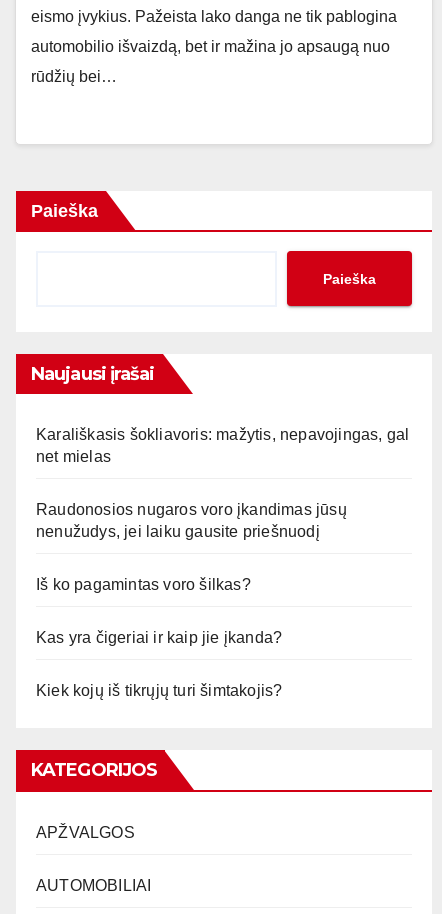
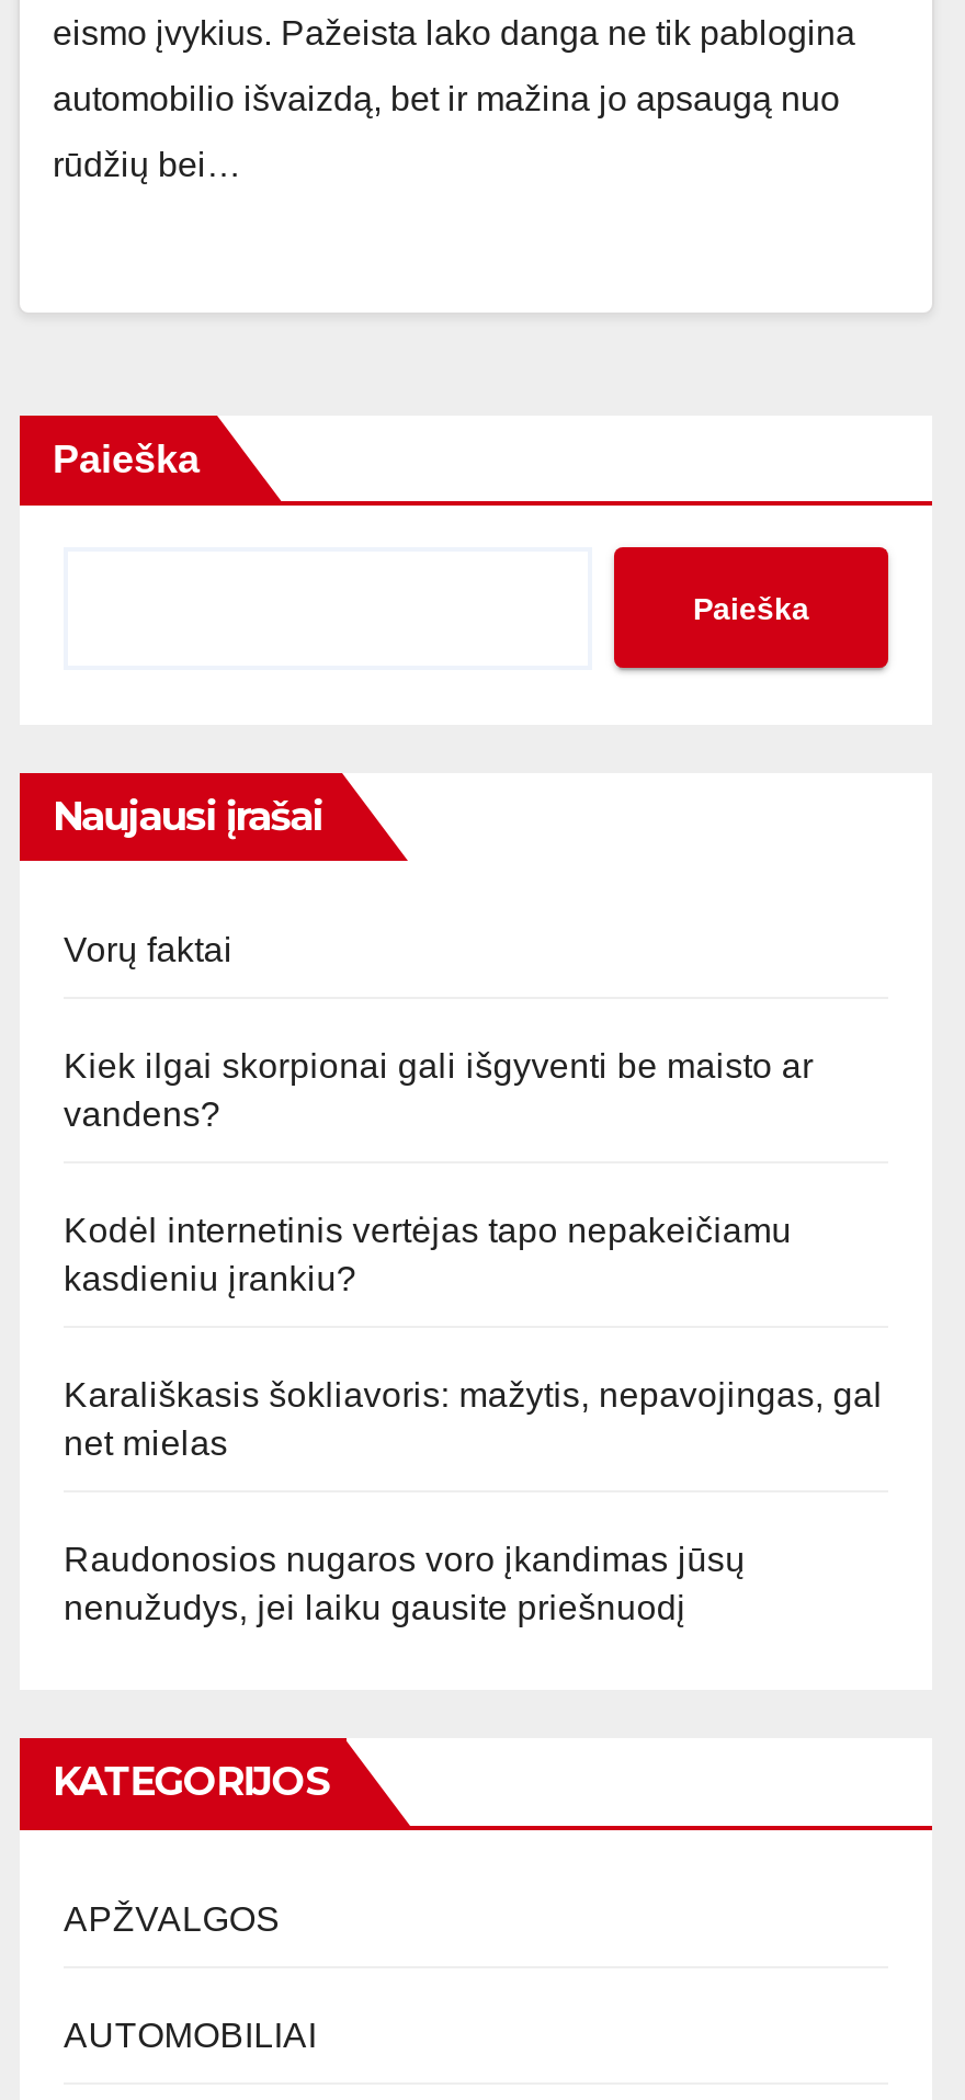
none -> [64,931,813,1297] Vorų faktai | Kiek ilgai skorpionai gali išgyventi be maisto ar | vandens? | Kodėl internetinis vertėjas tapo nepakeičiamu | kasdieniu įrankiu?
moved [36,426,409,540] -> [64,1376,883,1626]: Karališkasis šokliavoris: mažytis, nepavojingas, gal | net mielas | Raudonosios nugaros voro įkandimas jūsų | nenužudys, jei laiku gausite priešnuodį
[36,576,282,699] Iš ko pagamintas voro šilkas? | Kas yra čigeriai ir kaip jie įkanda? | Kiek kojų iš tikrųjų turi šimtakojis? -> none

